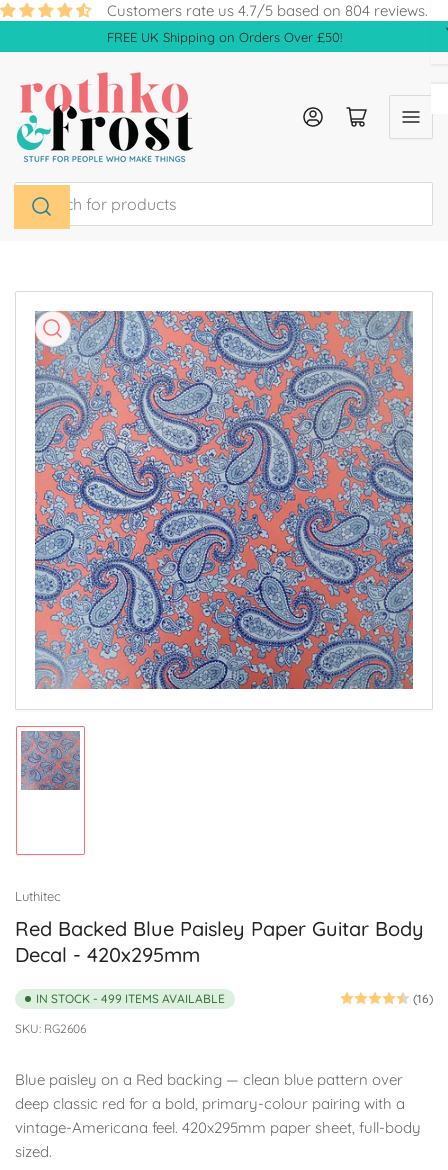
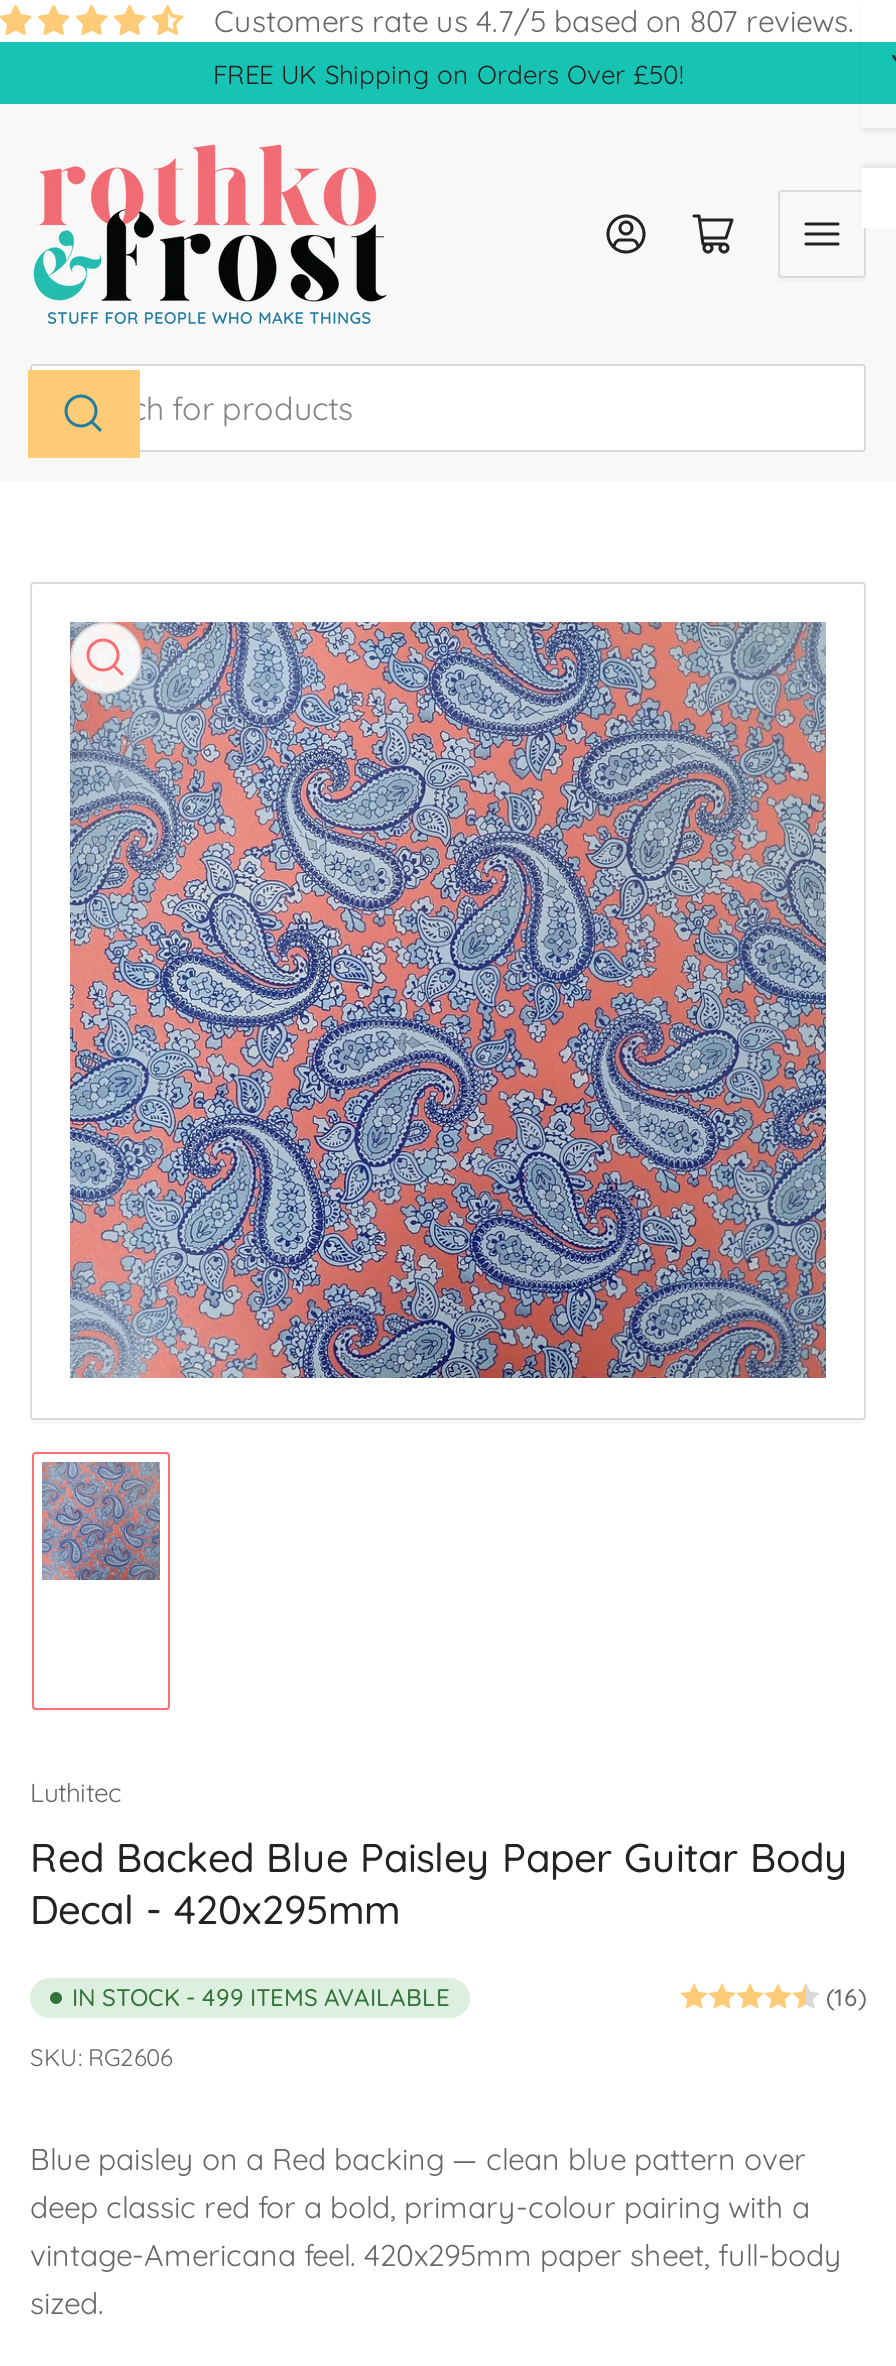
[107,1,428,20] Customers rate us 4.7/5 based on 804 reviews. -> [214,2,854,40] Customers rate us 4.7/5 based on 807 reviews.

